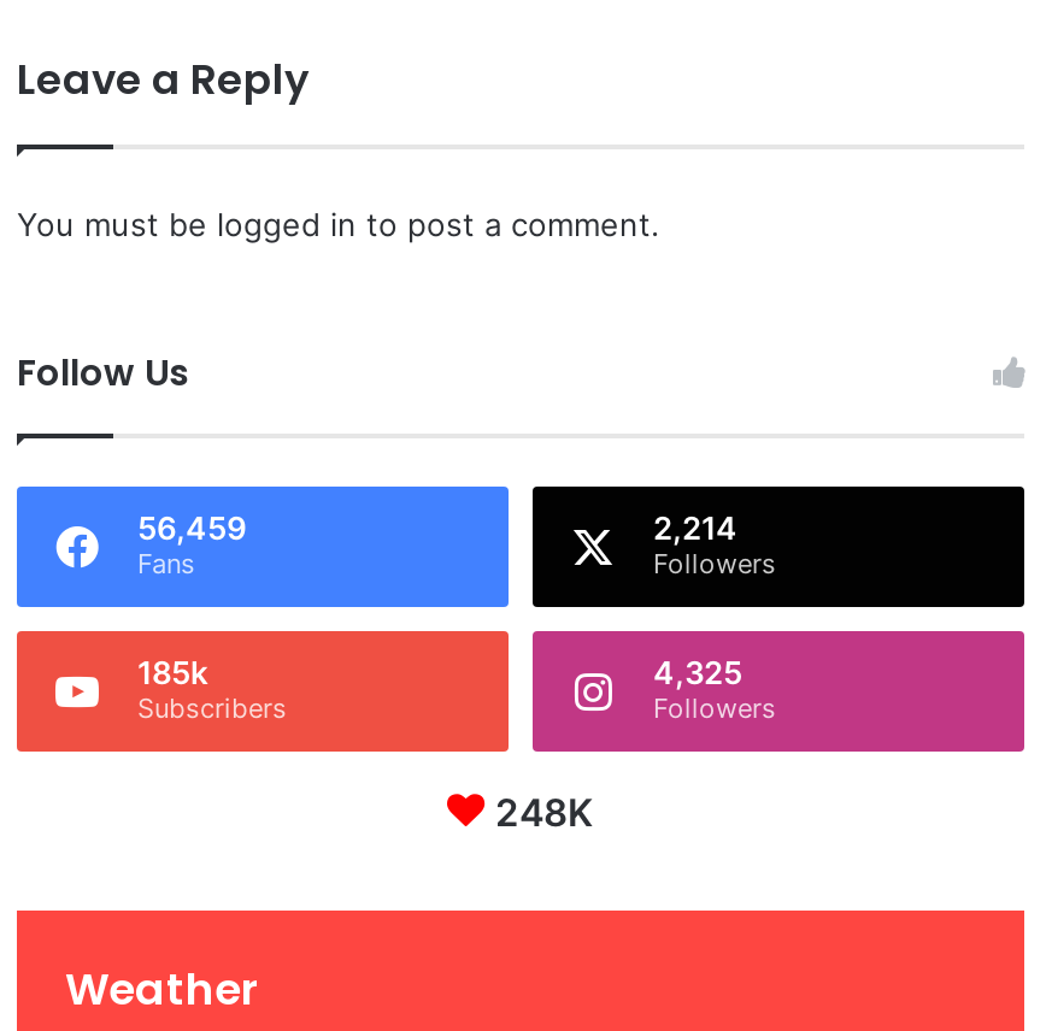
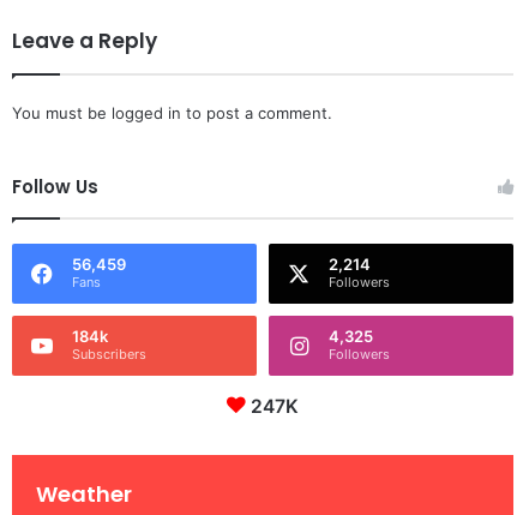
[137,652,207,690] 185k -> [72,326,108,345] 184k
[495,789,594,835] 248K -> [251,394,299,417] 247K

